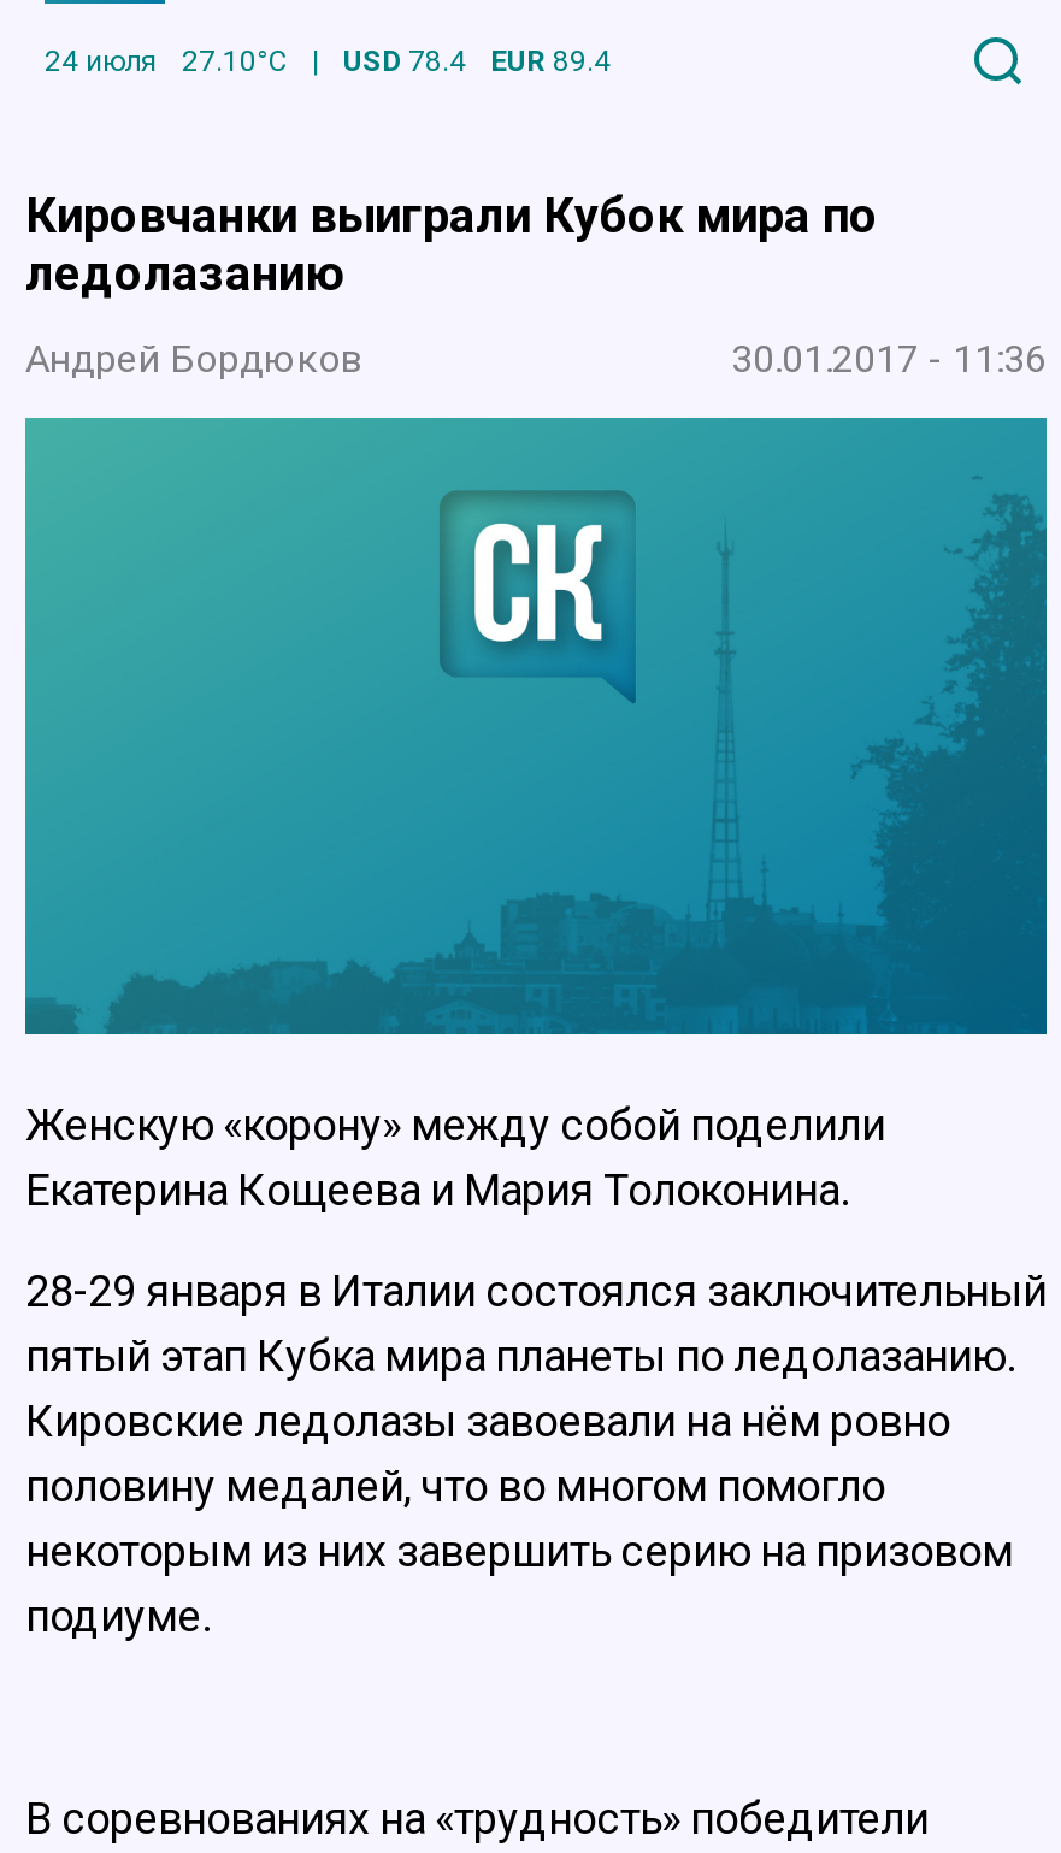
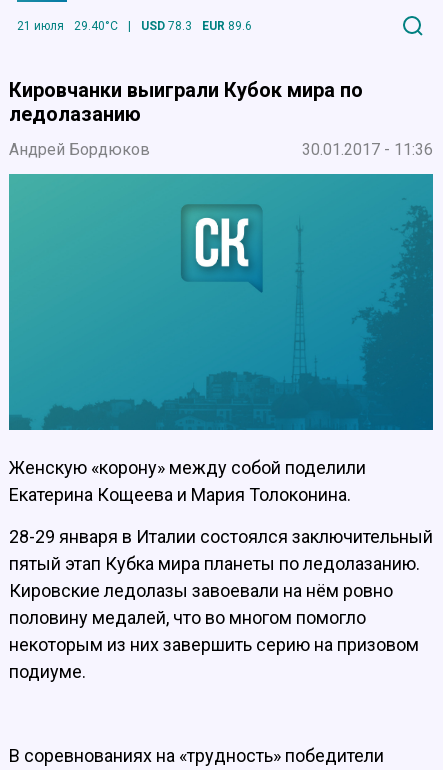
[45,44,288,77] 24 июля | 27.10°C -> [17,19,118,33] 21 июля | 29.40°C
[343,44,466,77] USD 78.4 -> [141,19,192,33] USD 78.3
[490,44,611,77] EUR 89.4 -> [202,19,252,33] EUR 89.6

